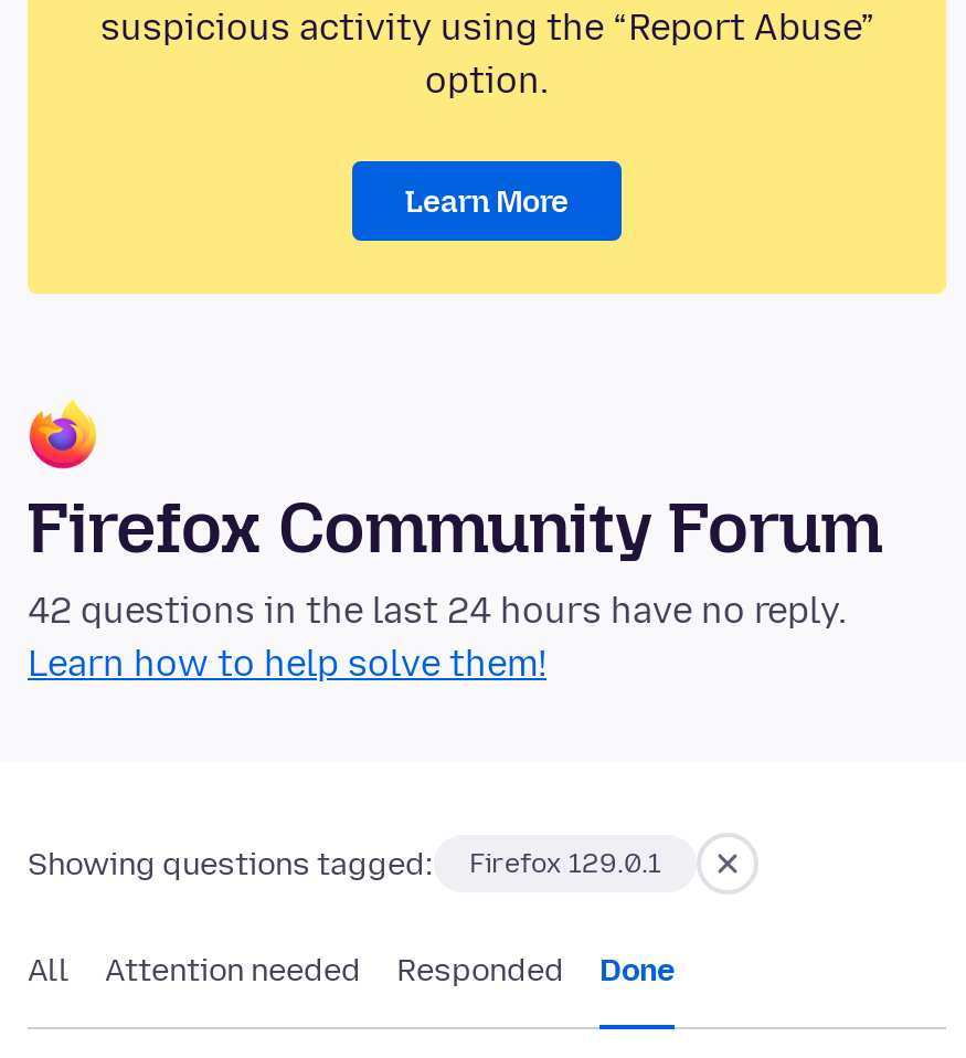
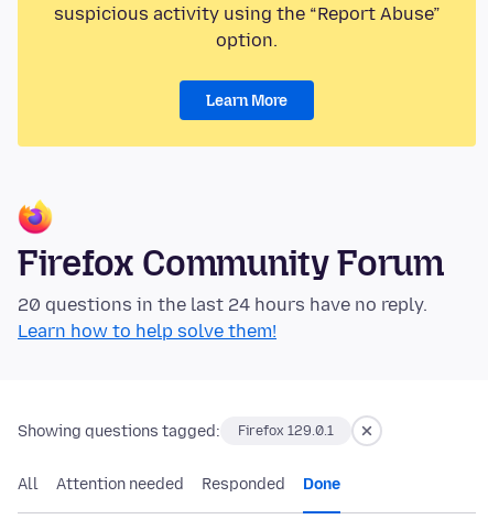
[28,591,847,633] 42 questions in the last 24 hours have no reply. -> [18,295,427,316] 20 questions in the last 24 hours have no reply.

